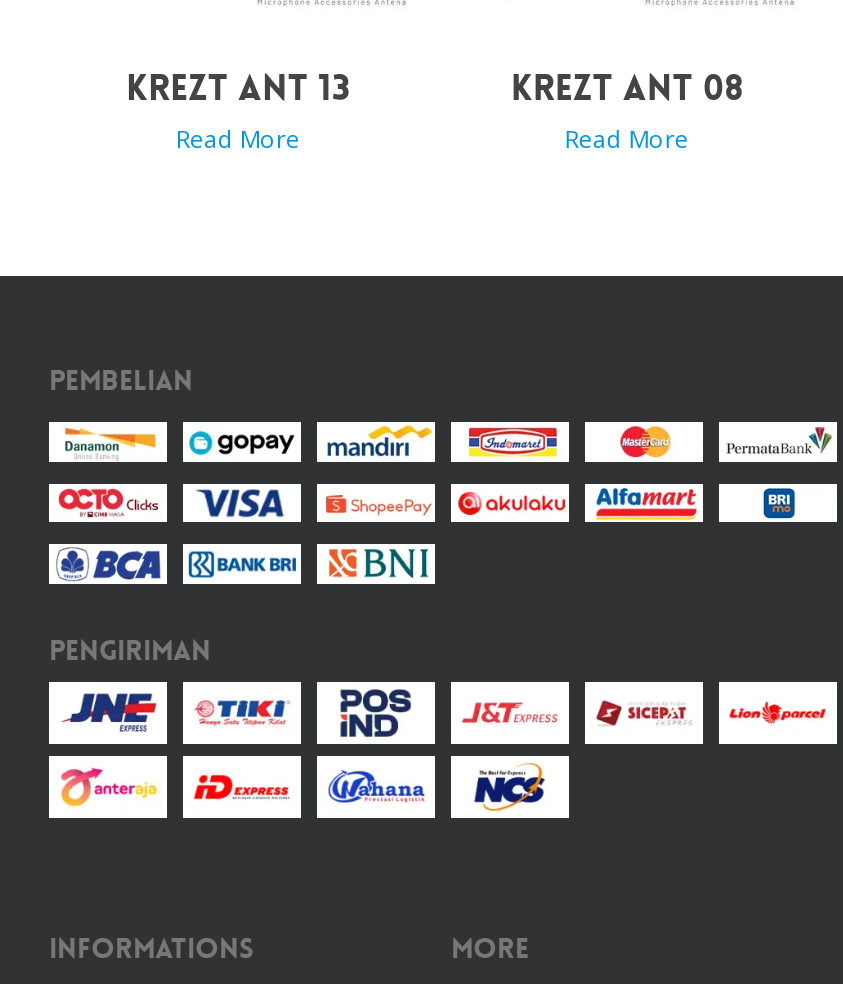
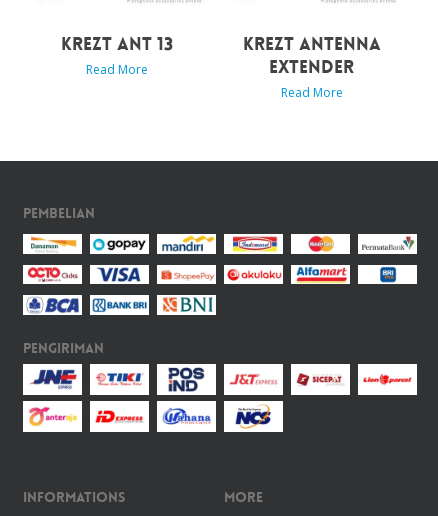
[511,65,743,113] KREZT ANT 08 -> [243,32,381,79] KREZT ANTENNA | EXTENDER

